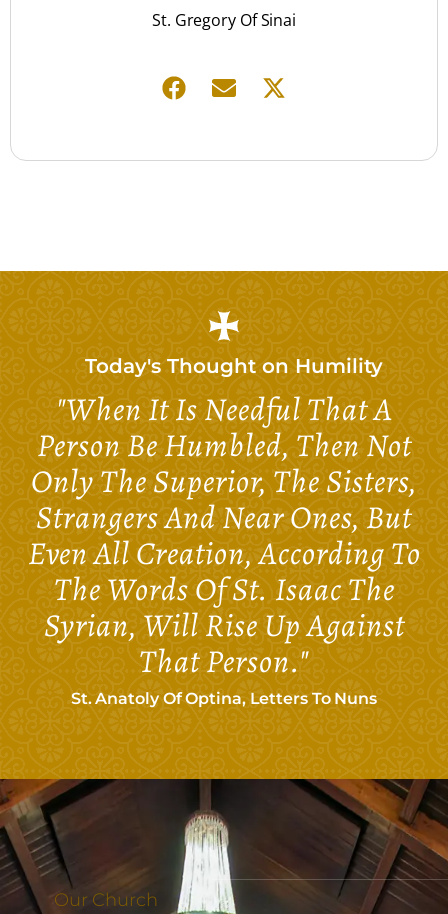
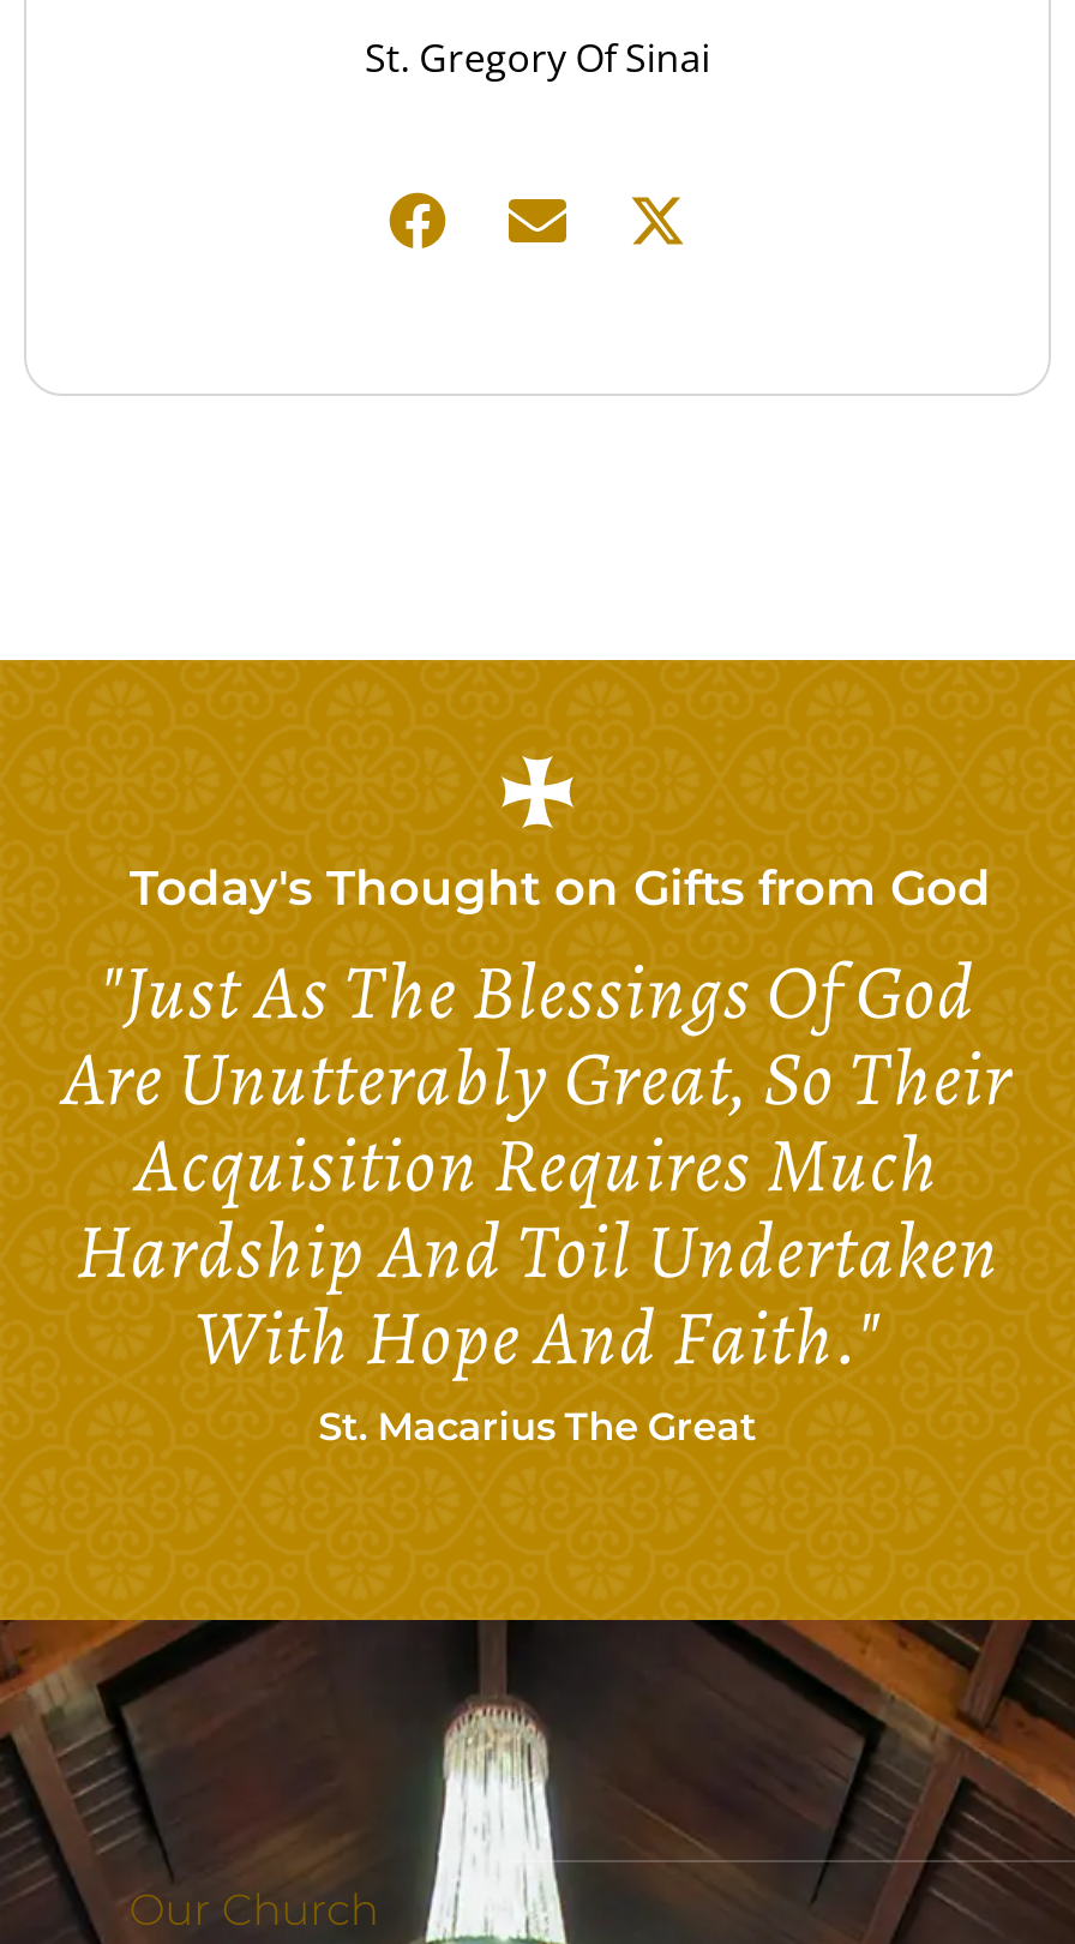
[27,354,420,708] Today's Thought on Humility | "When It Is Needful That A | Person Be Humbled, Then Not | Only The Superior, The Sisters, | Strangers And Near Ones, But | Even All Creation, According To | The Words Of St. Isaac The | Syrian, Will Rise Up Against | That Person." | St. Anatoly Of Optina, Letters To Nuns -> [62,859,1013,1450] Today's Thought on Gifts from God | "Just As The Blessings Of God | Are Unutterably Great, So Their | Acquisition Requires Much | Hardship And Toil Undertaken | With Hope And Faith." | St. Macarius The Great

